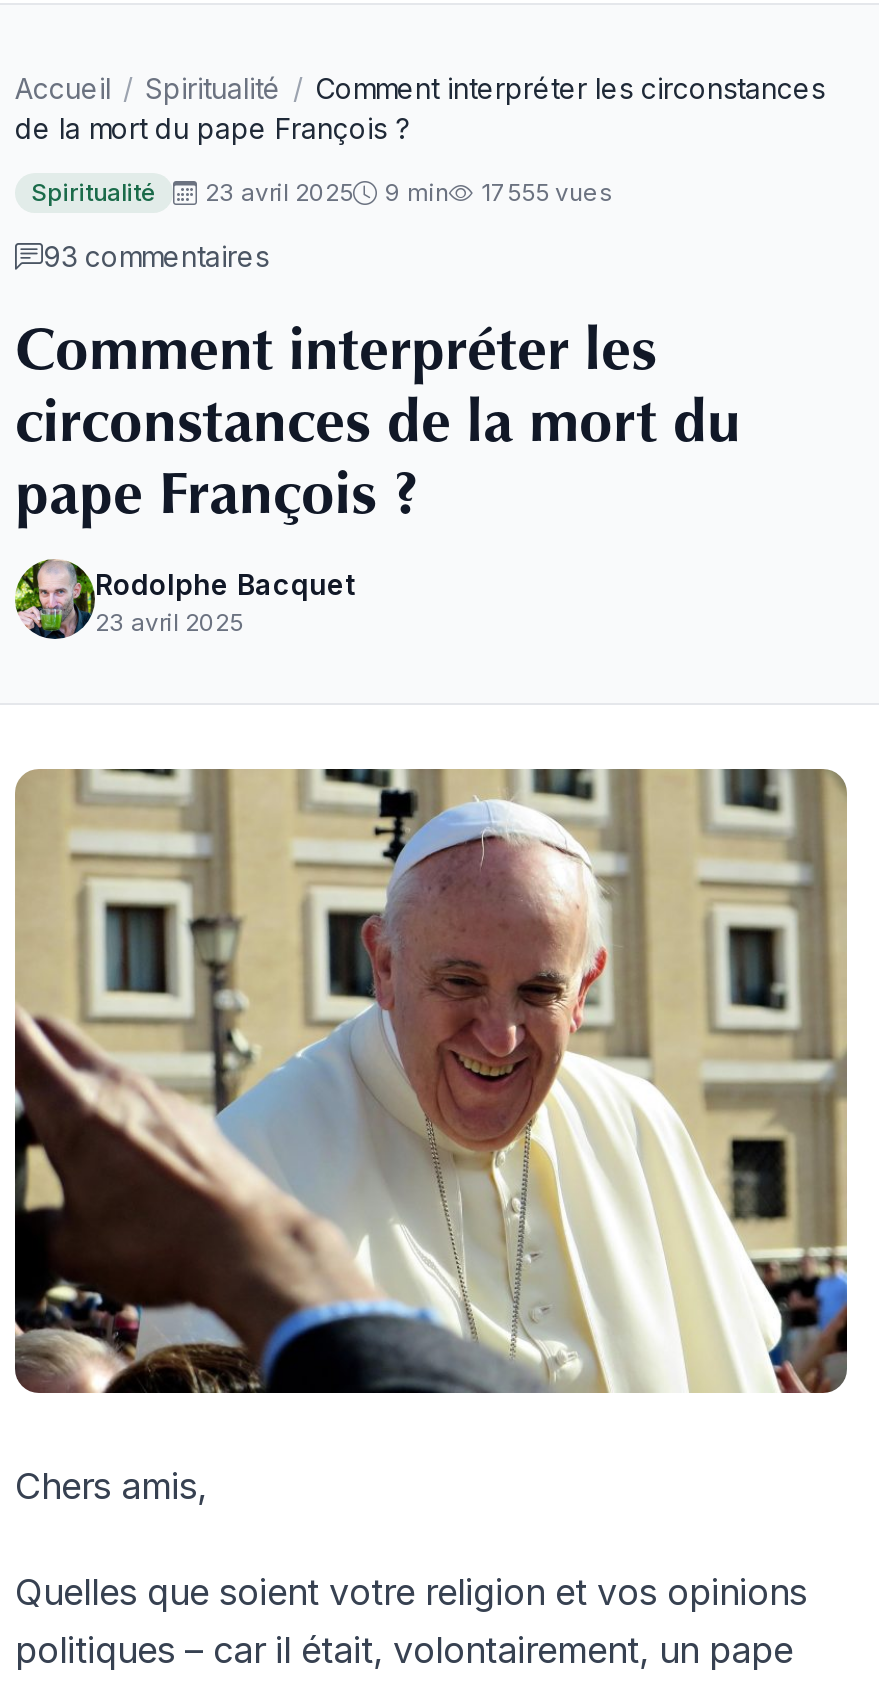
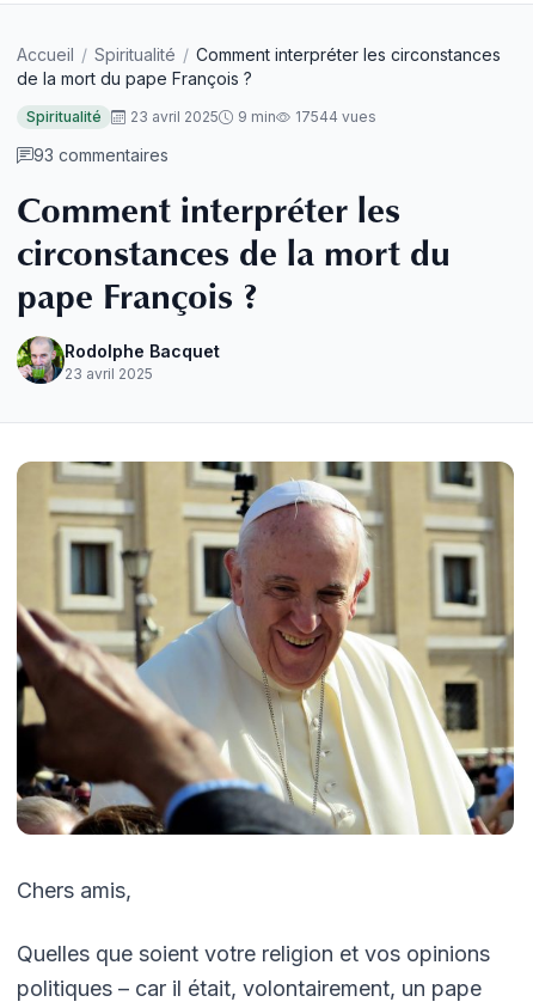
[31,177,613,207] Spiritualité 23 avril 2025 9 min 17555 vues -> [26,108,376,126] Spiritualité 23 avril 2025 9 min 17544 vues

